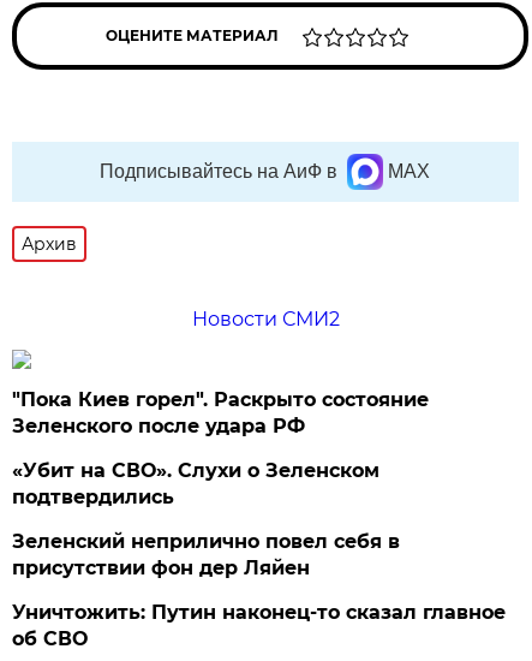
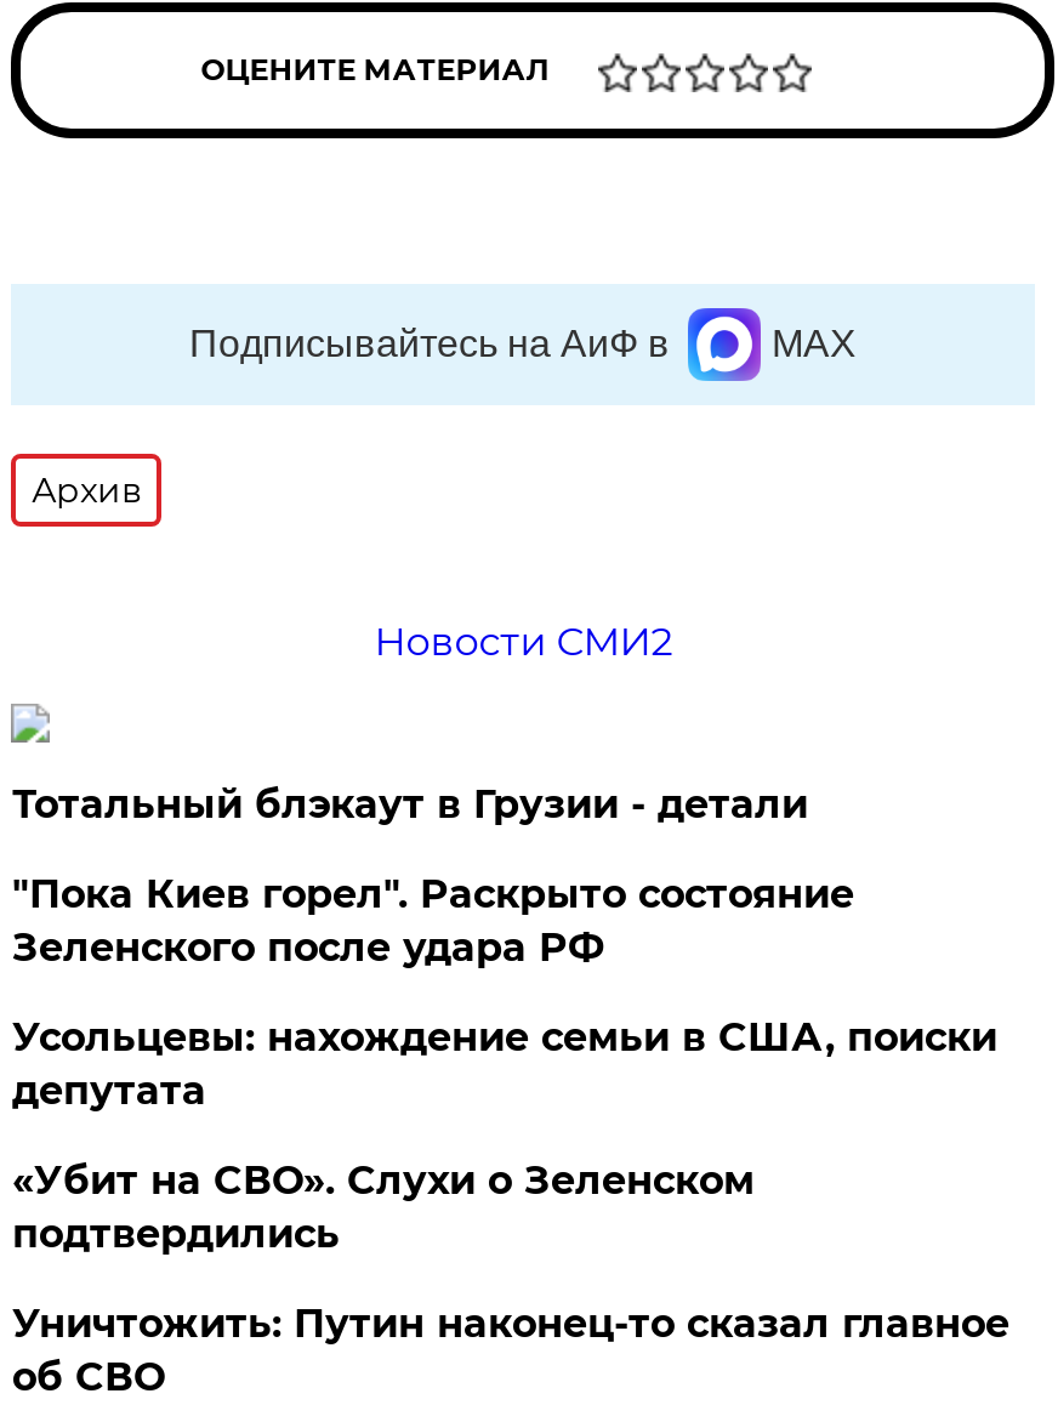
none -> [12,781,808,827] Тотальный блэкаут в Грузии - детали
none -> [12,1014,997,1114] Усольцевы: нахождение семьи в США, поиски | депутата
moved [12,459,380,508] -> [12,1157,754,1257]: «Убит на СВО». Слухи о Зеленском | подтвердились
[12,530,400,579] Зеленский неприлично повел cебя в | присутствии фон дер Ляйен -> none

